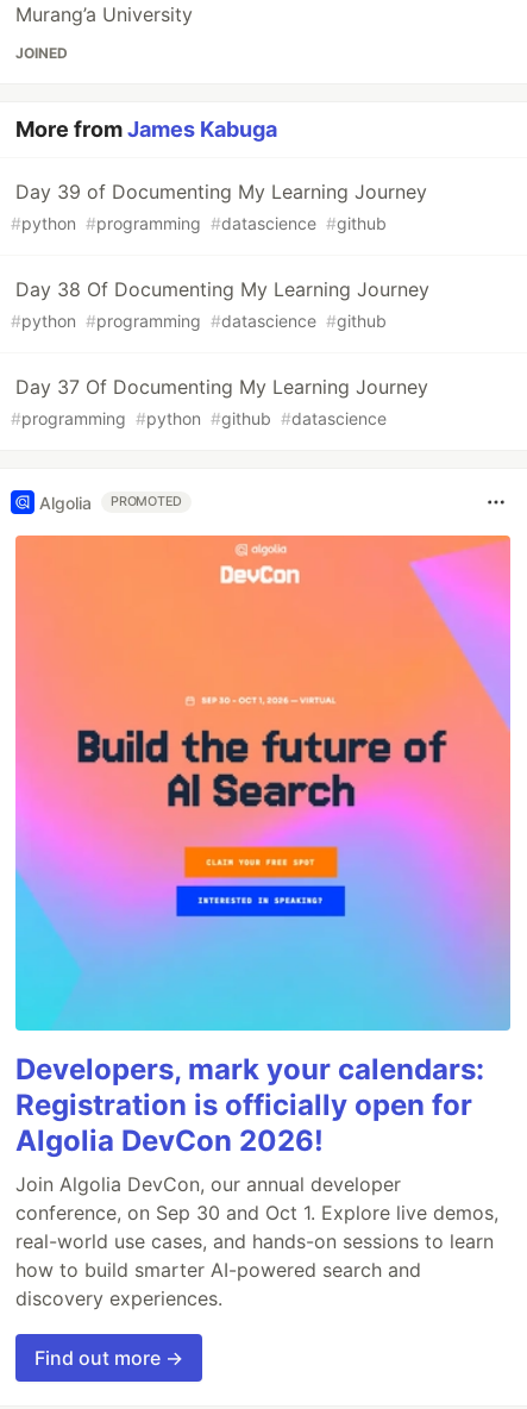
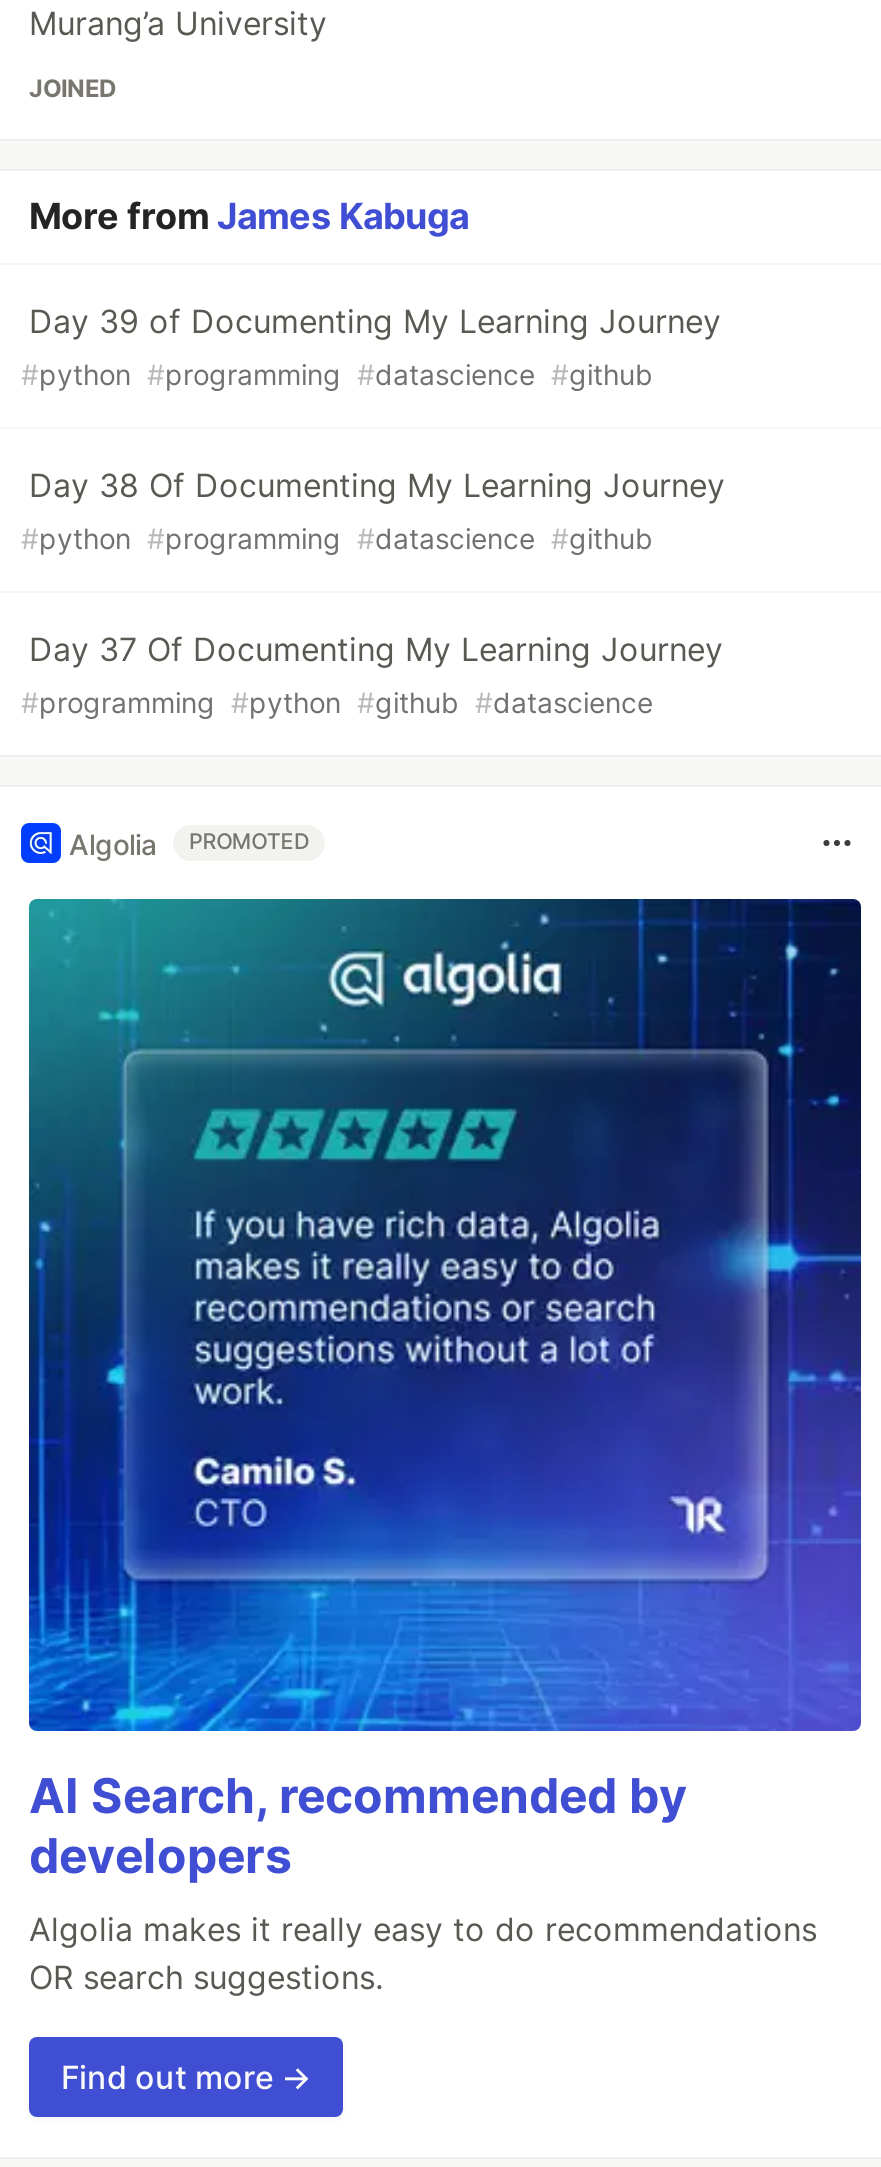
[14,534,512,1310] [image] | Developers, mark your calendars: | Registration is officially open for | Algolia DevCon 2026! | Join Algolia DevCon, our annual developer | conference, on Sep 30 and Oct 1. Explore live demos, | real-world use cases, and hands-on sessions to learn | how to build smarter AI-powered search and | discovery experiences. -> [27,896,863,1998] [image] | AI Search, recommended by | developers | Algolia makes it really easy to do recommendations | OR search suggestions.

